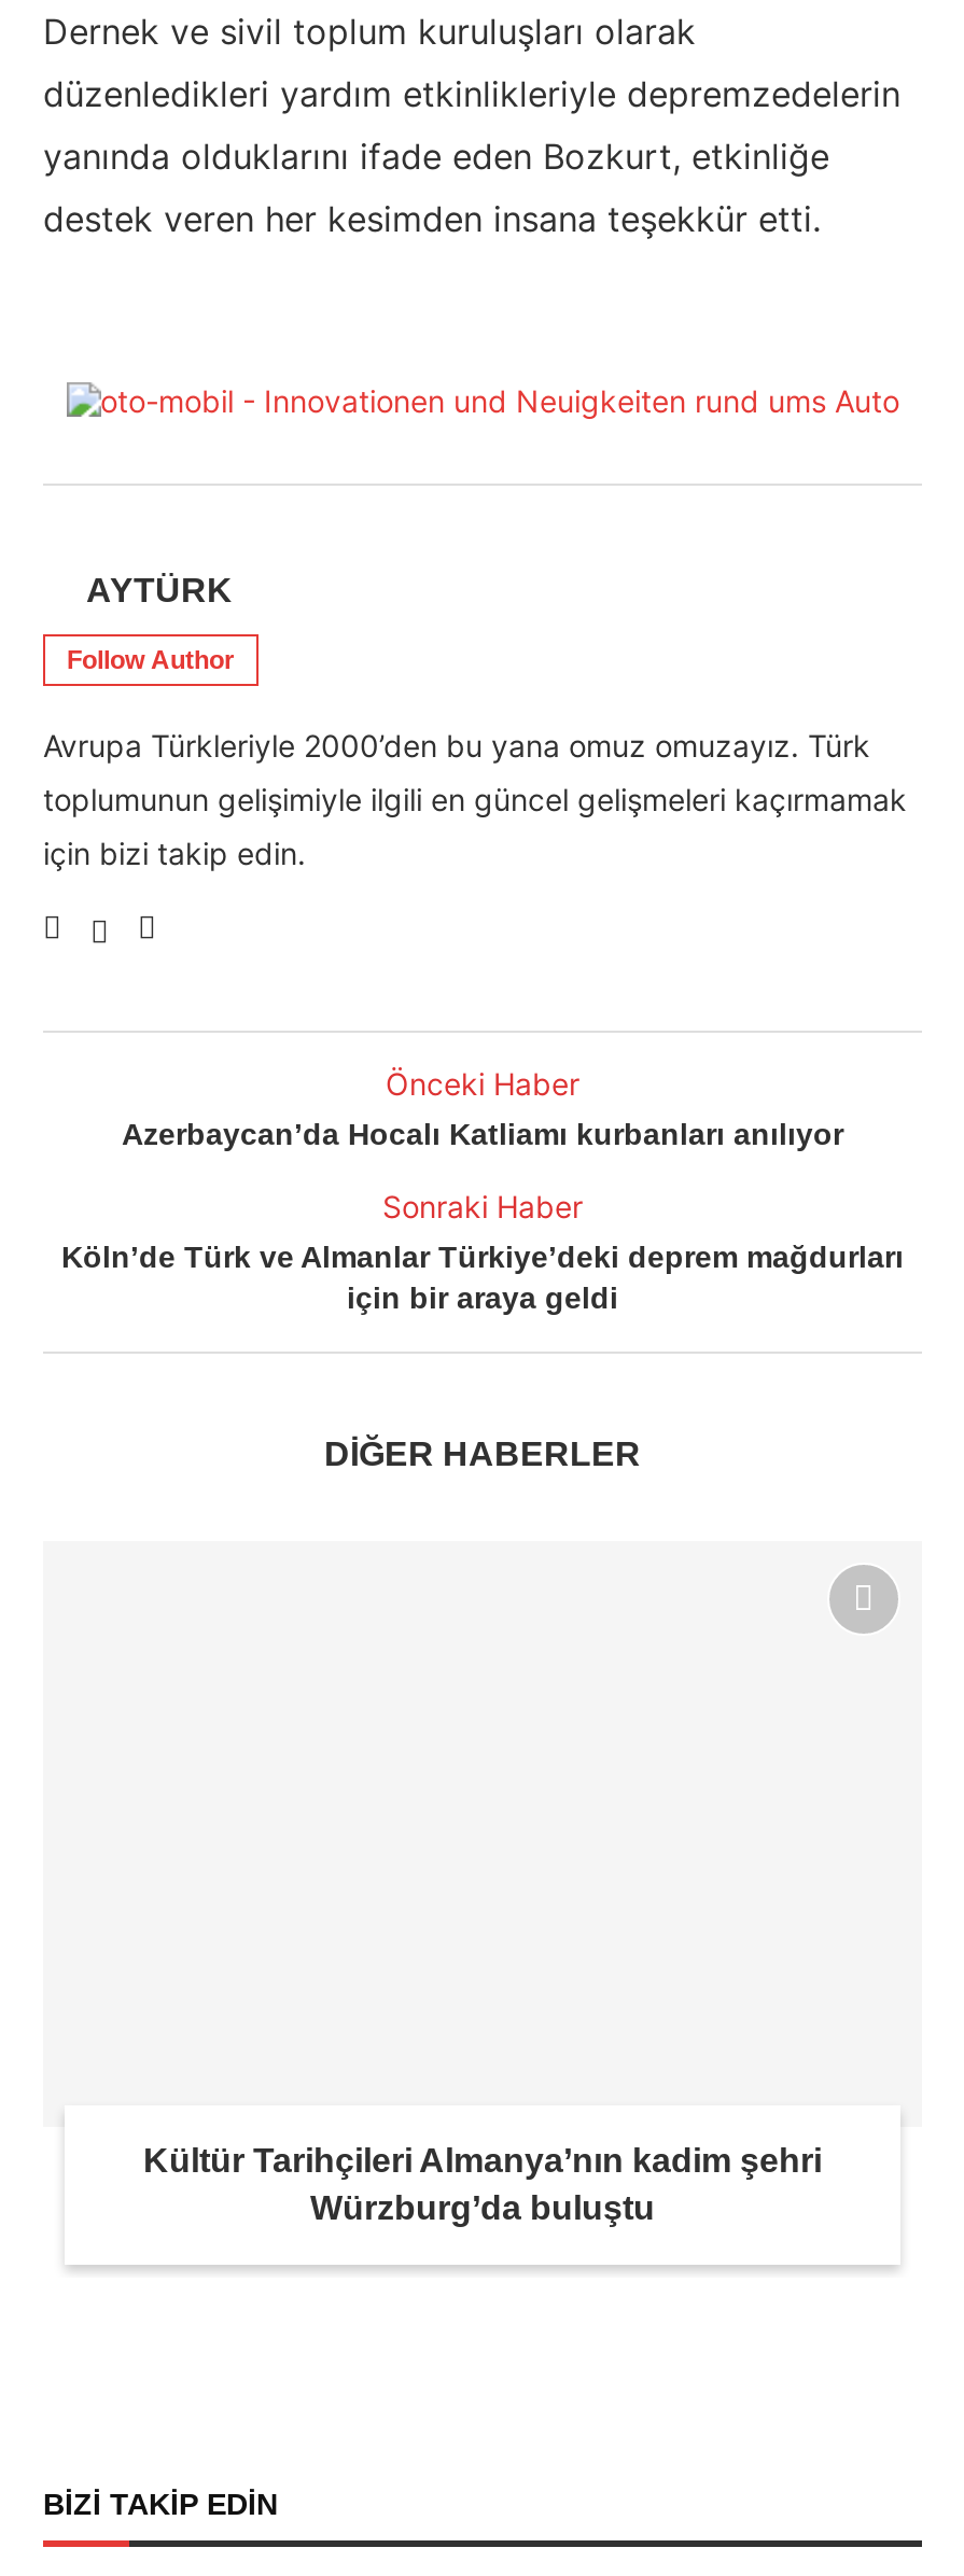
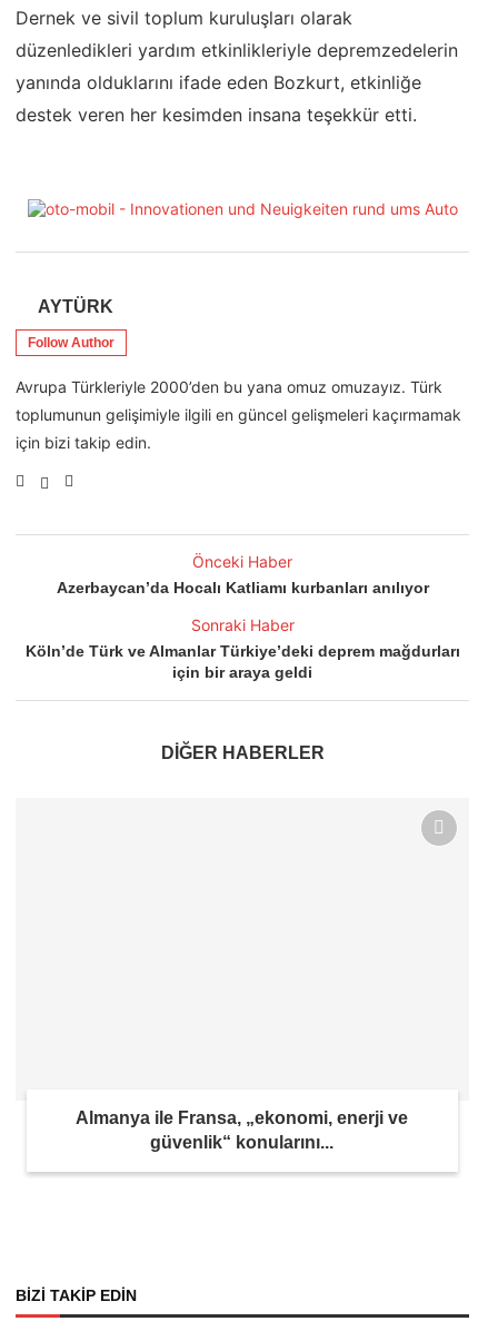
[143,2142,822,2226] Kültür Tarihçileri Almanya’nın kadim şehri | Würzburg’da buluştu -> [76,1109,409,1152] Almanya ile Fransa, „ekonomi, enerji ve | güvenlik“ konularını...

